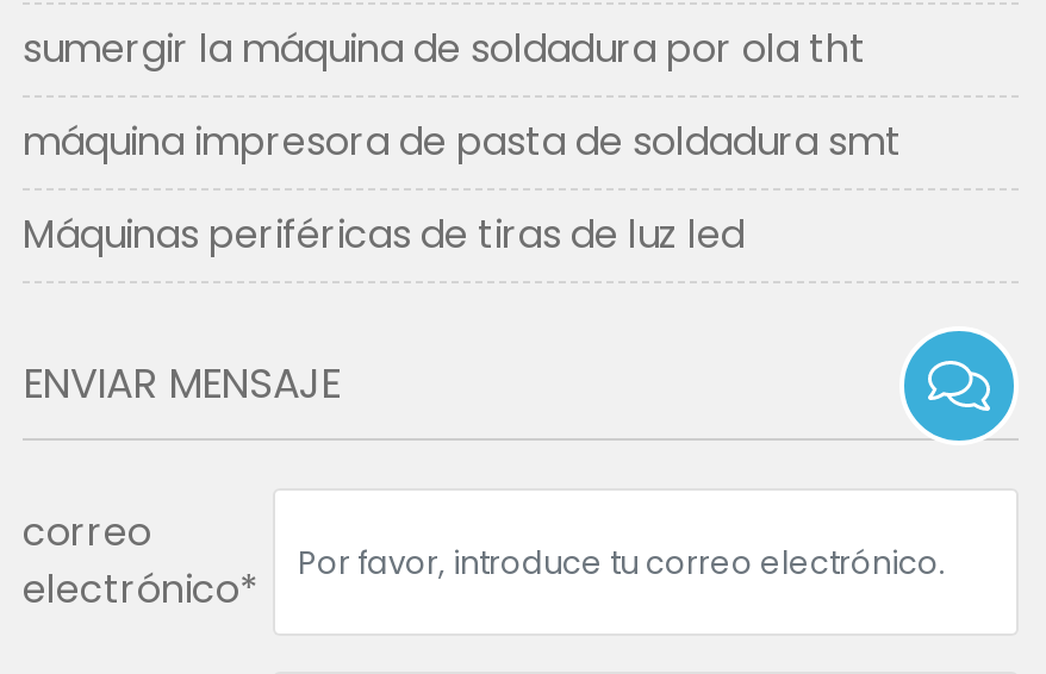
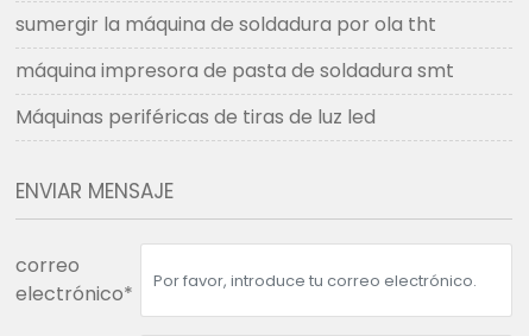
[902,329,1016,443] [image] -> none

